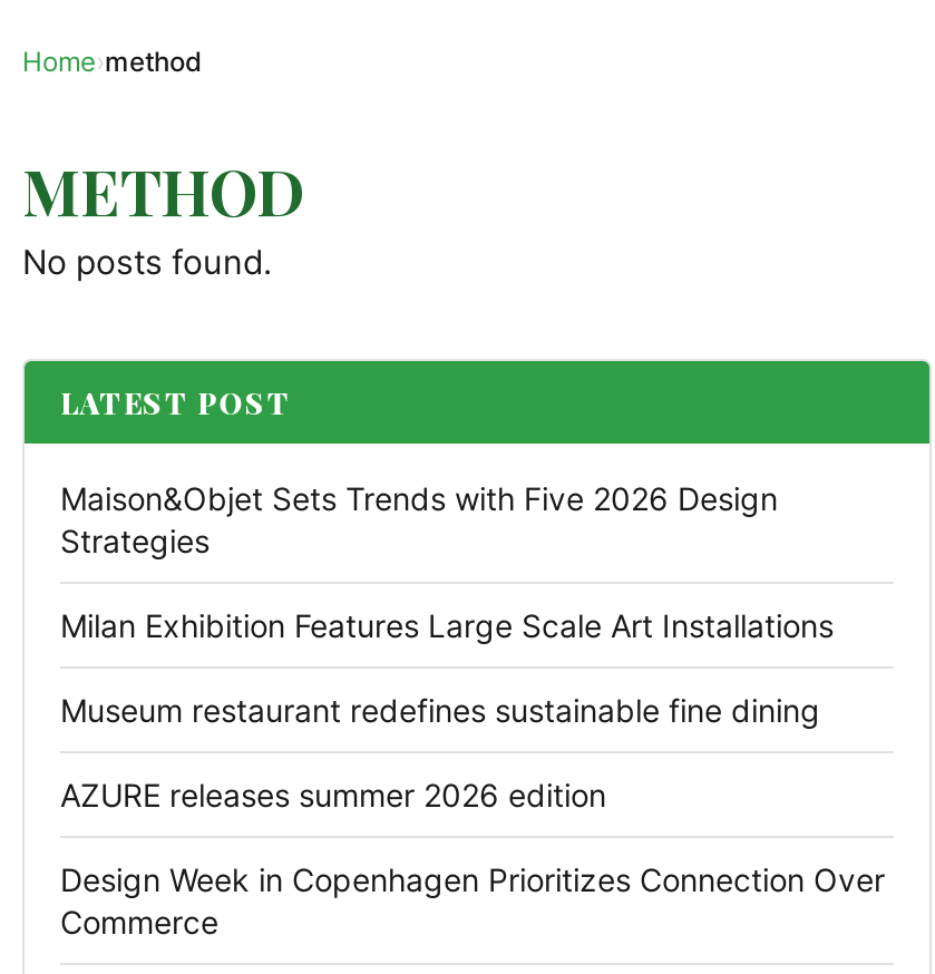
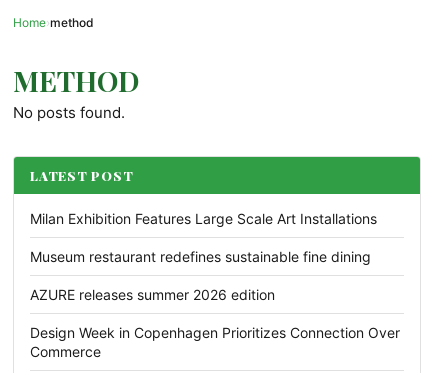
[60,479,778,559] Maison&Objet Sets Trends with Five 2026 Design | Strategies -> none

